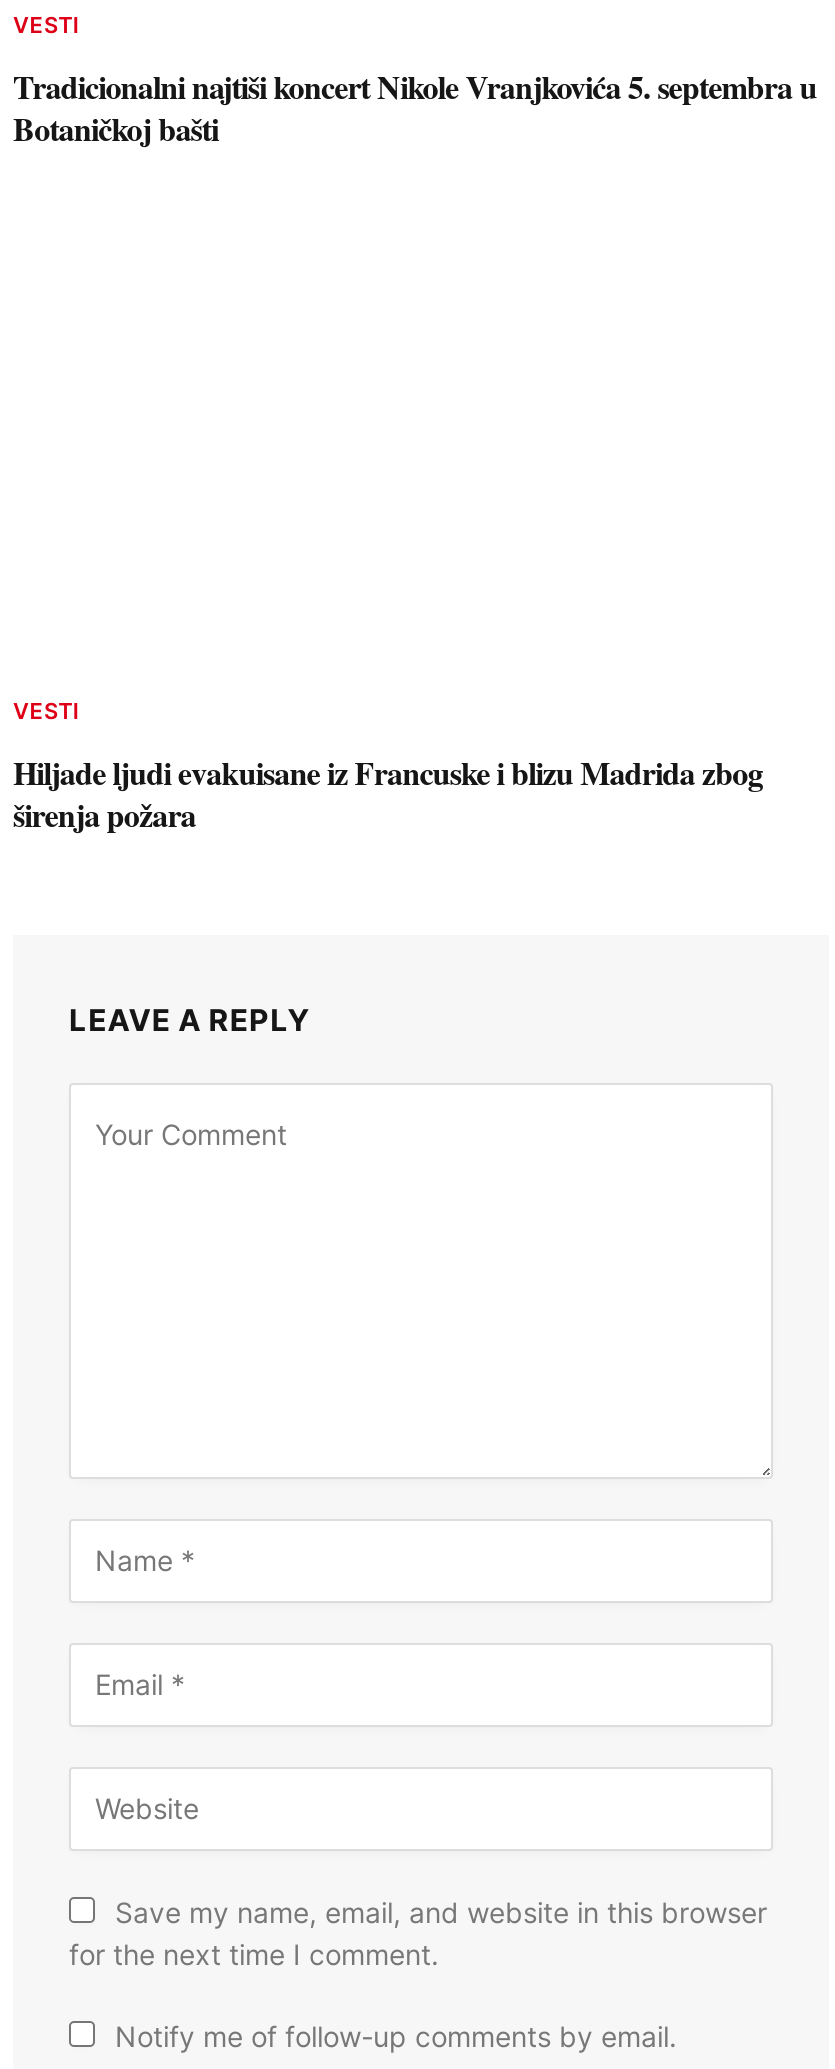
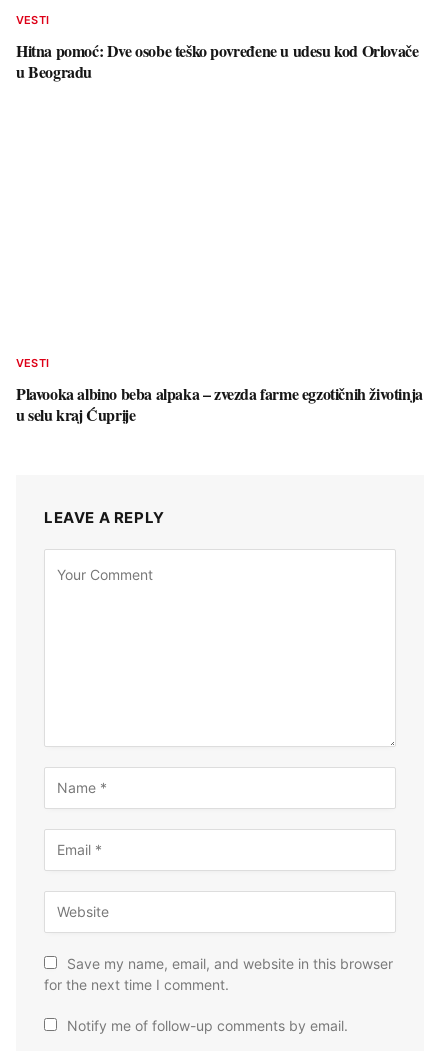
[13,63,817,151] Tradicionalni najtiši koncert Nikole Vranjkovića 5. septembra u | Botaničkoj bašti -> [16,39,418,83] Hitna pomoć: Dve osobe teško povređene u udesu kod Orlovače | u Beogradu
[13,748,763,836] Hiljade ljudi evakuisane iz Francuske i blizu Madrida zbog | širenja požara -> [16,381,423,425] Plavooka albino beba alpaka – zvezda farme egzotičnih životinja | u selu kraj Ćuprije

